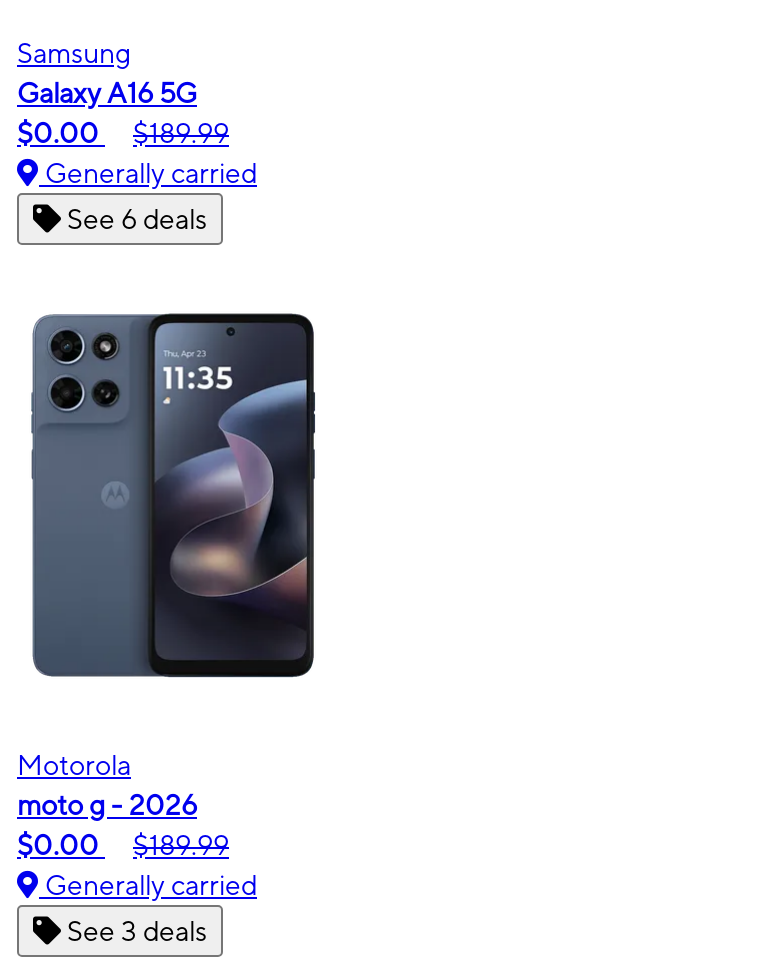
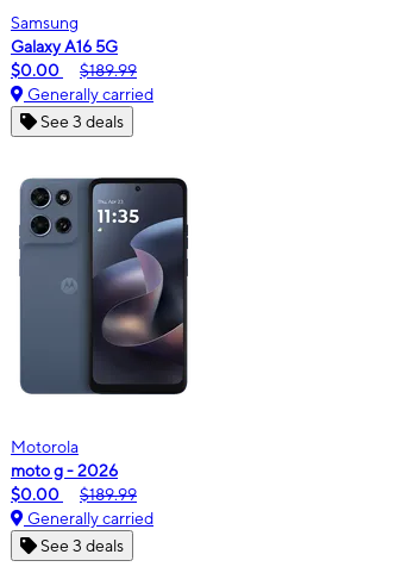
[67,204,207,236] See 6 deals -> [40,112,124,131] See 3 deals

